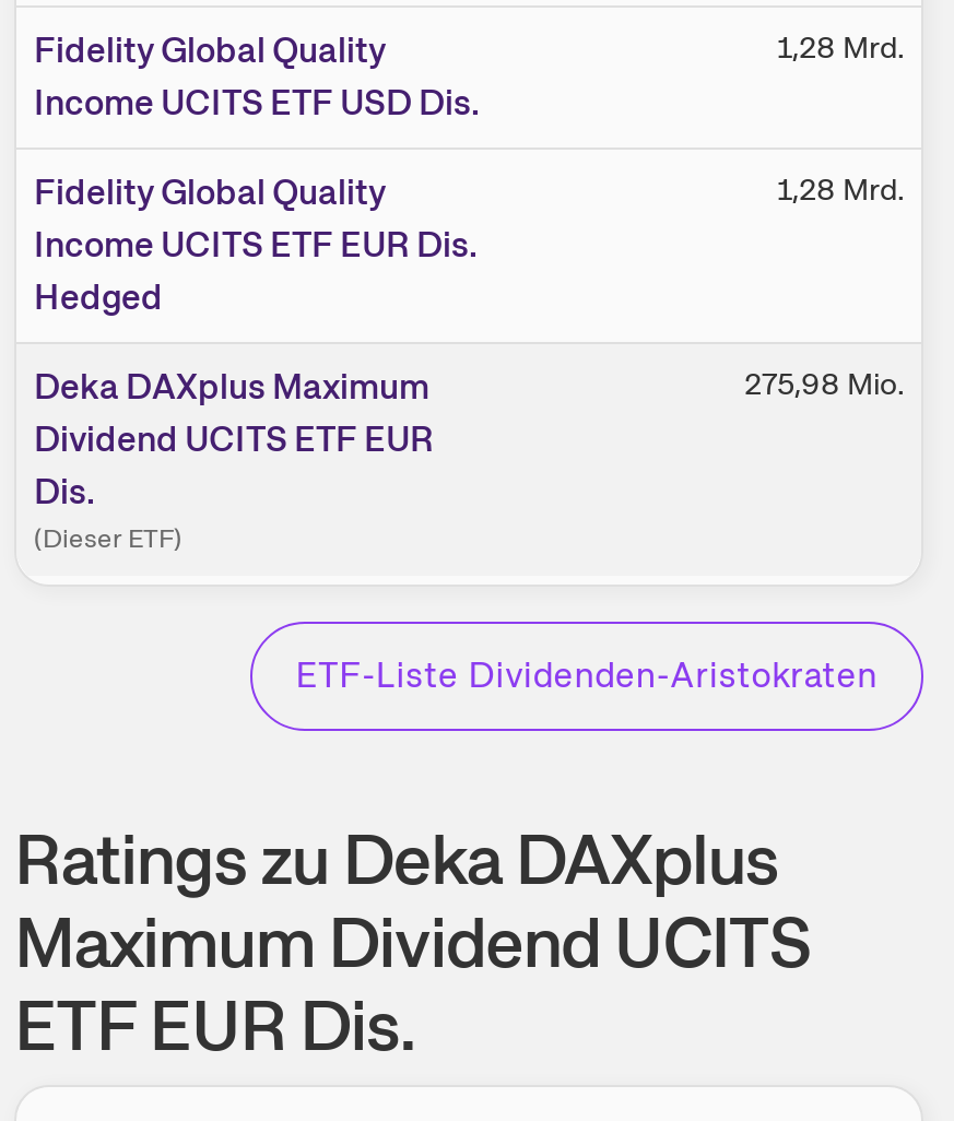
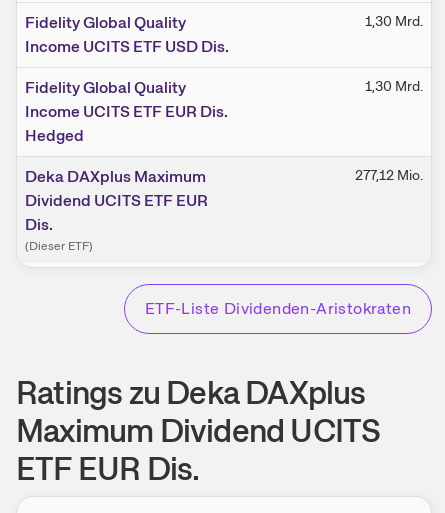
[777,28,904,67] 1,28 Mrd. -> [365,12,423,30] 1,30 Mrd.
[777,170,904,209] 1,28 Mrd. -> [365,77,423,95] 1,30 Mrd.
[744,364,904,404] 275,98 Mio. -> [355,166,423,184] 277,12 Mio.

